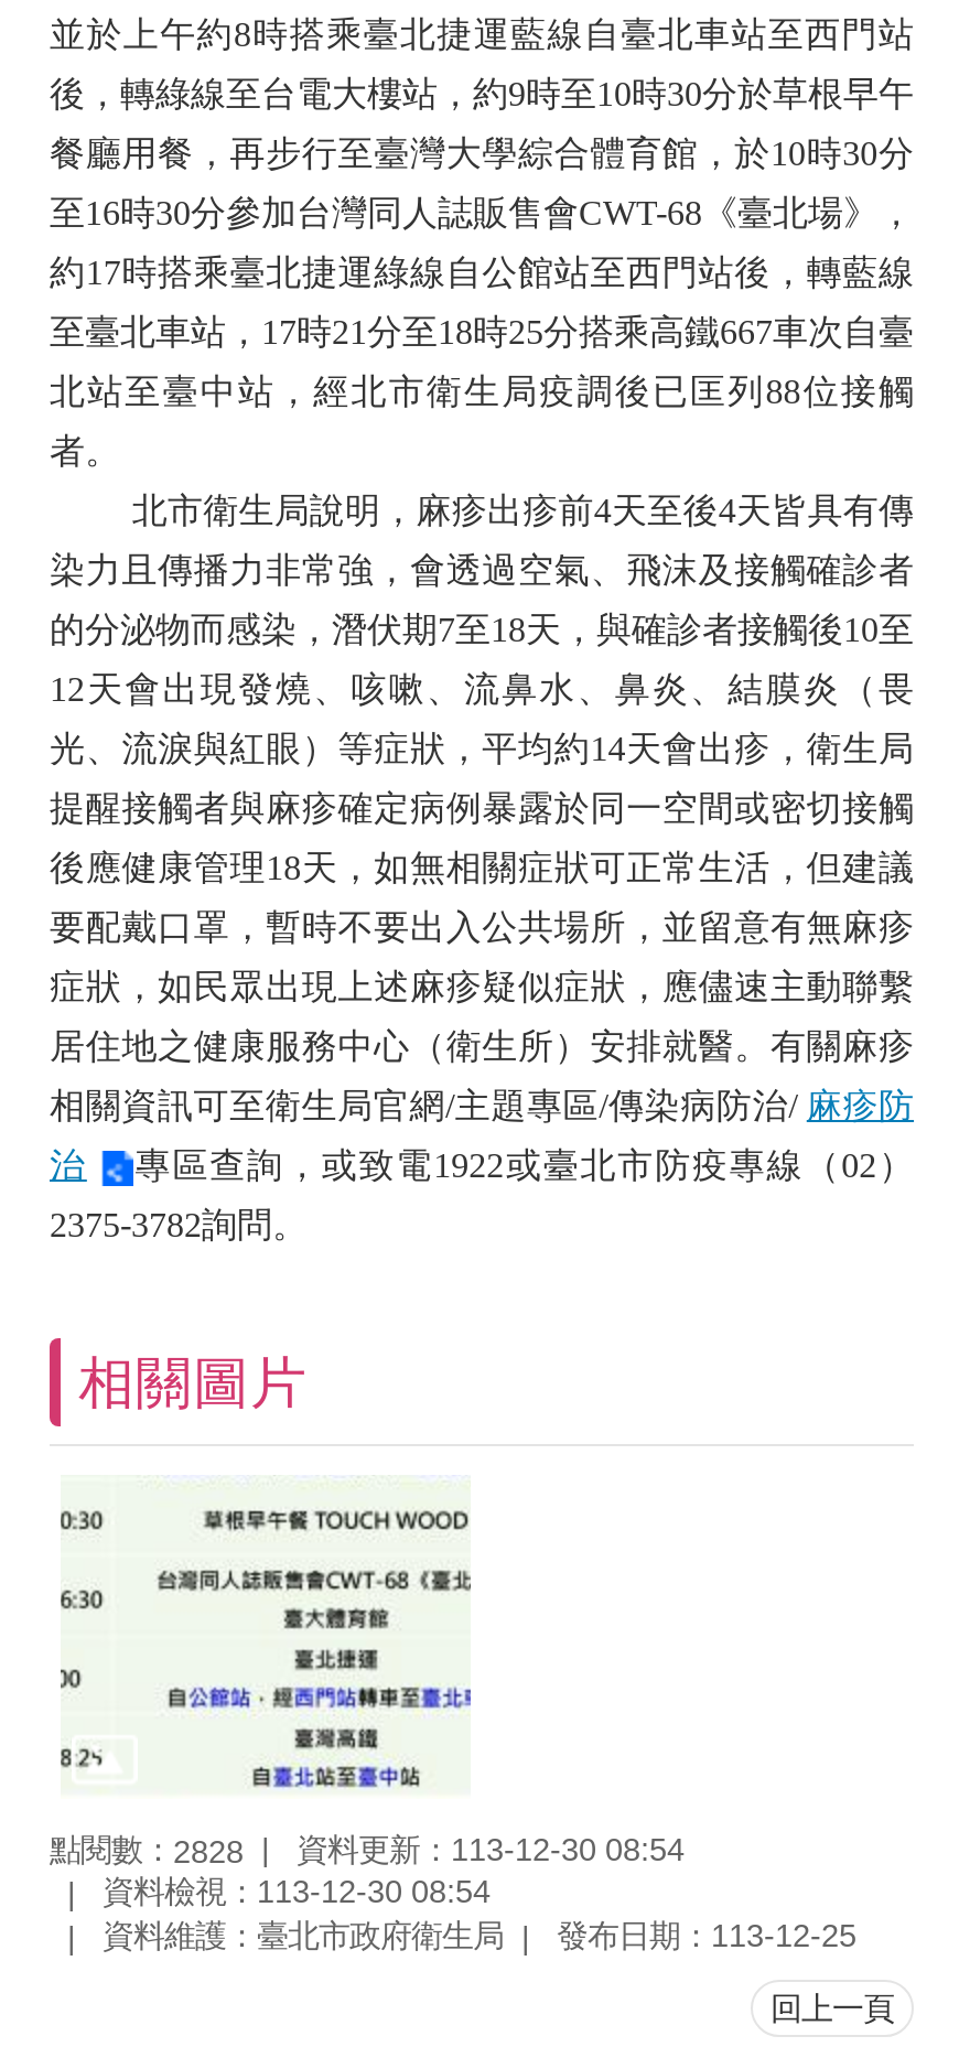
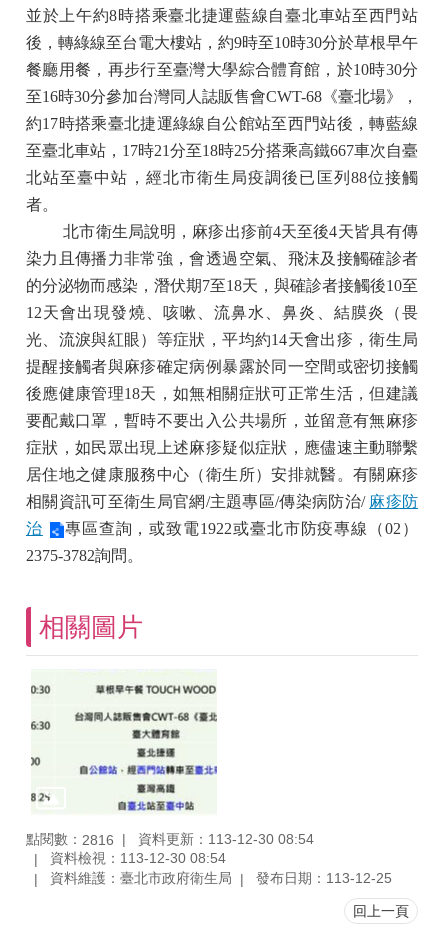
[50,1831,244,1869] 點閱數：2828 -> [26,831,114,848] 點閱數：2816

